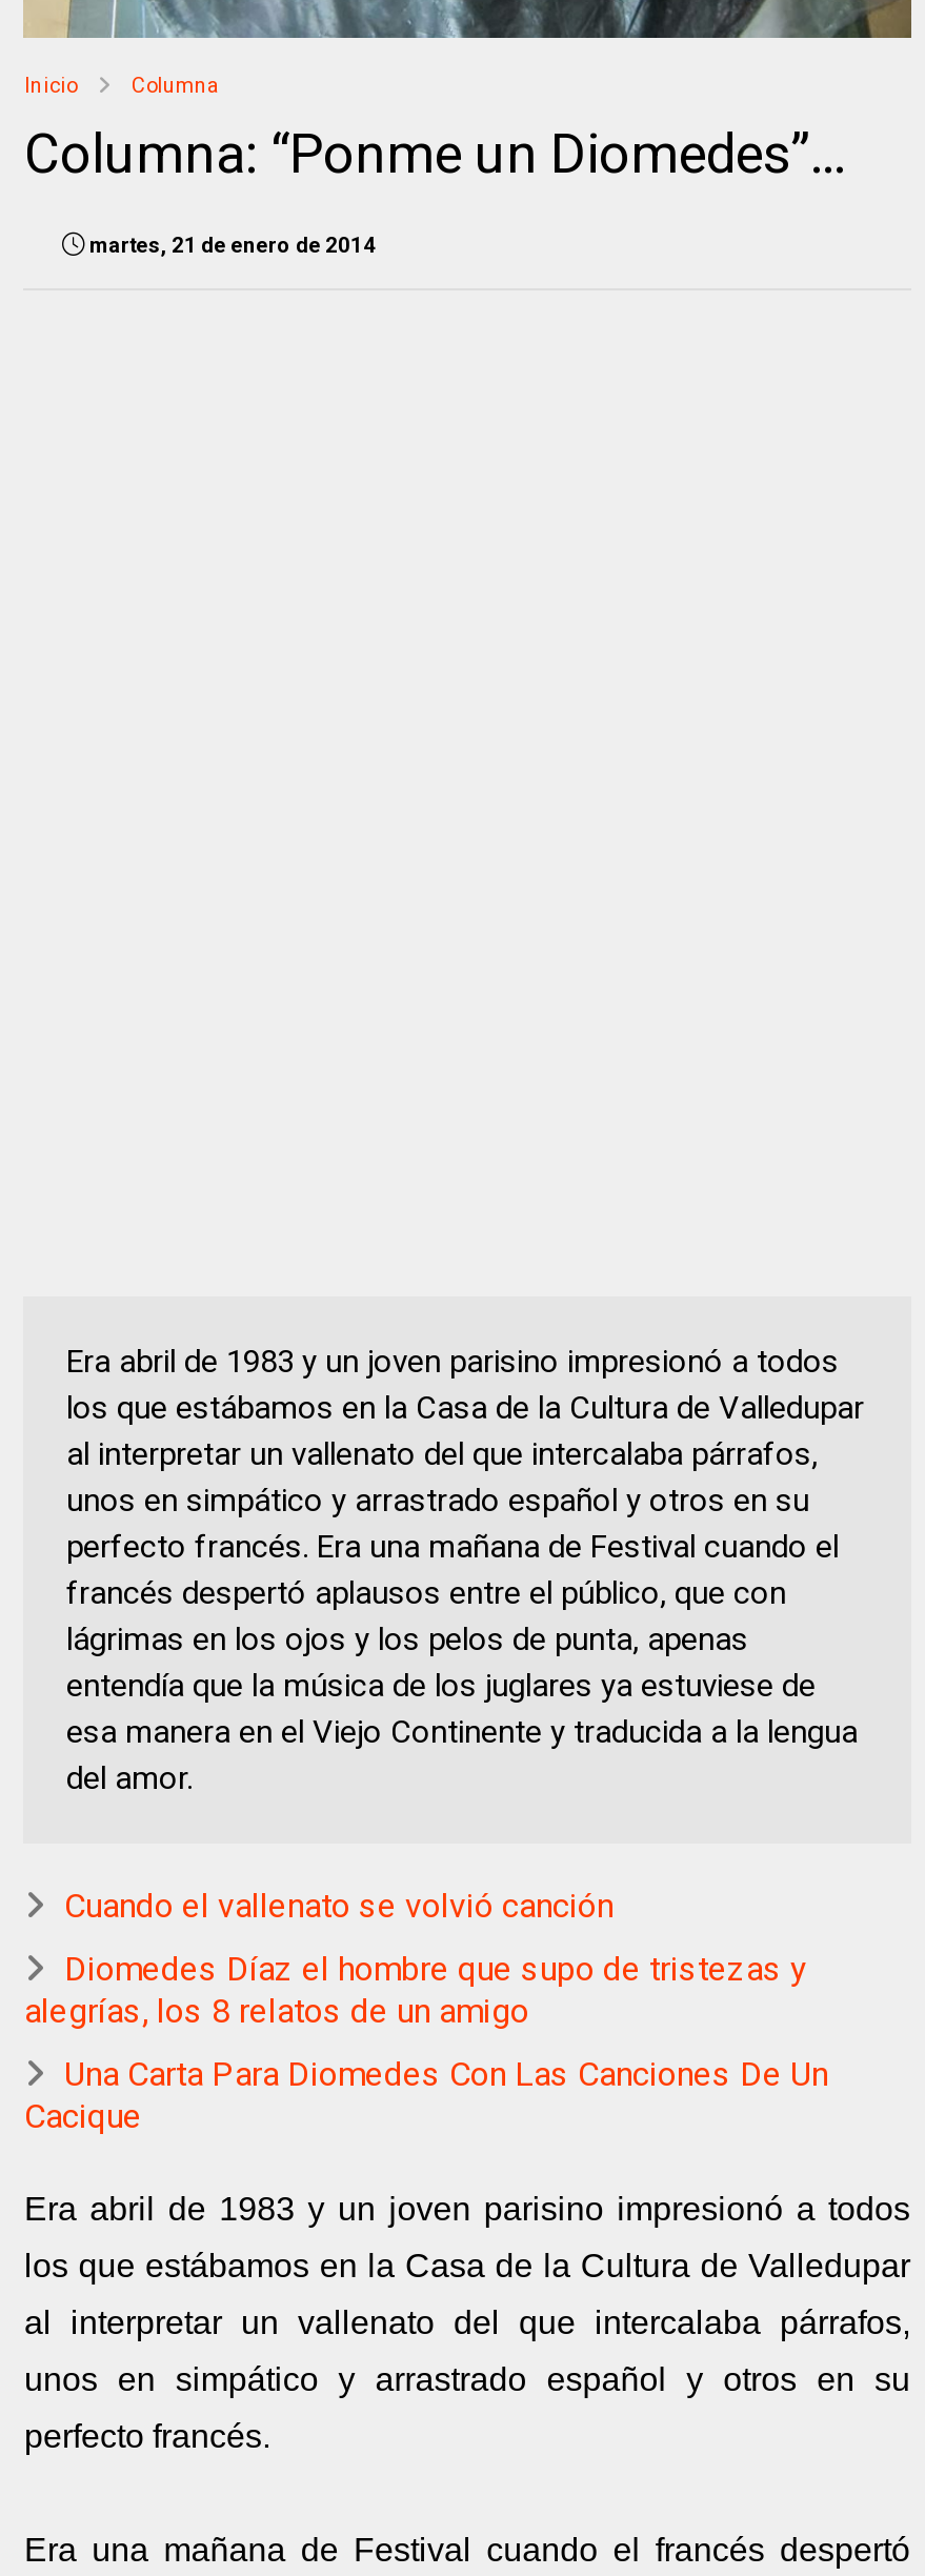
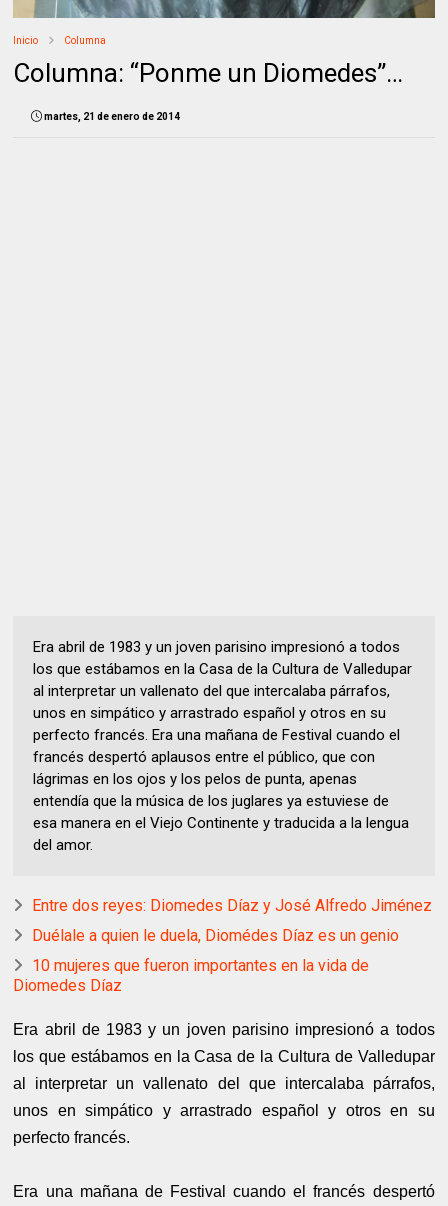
[64,1885,613,1925] Cuando el vallenato se volvió canción -> [32,896,432,915] Entre dos reyes: Diomedes Díaz y José Alfredo Jiménez
[24,1948,807,2030] Diomedes Díaz el hombre que supo de tristezas y | alegrías, los 8 relatos de un amigo -> [32,926,399,945] Duélale a quien le duela, Diomédes Díaz es un genio
[24,2053,828,2136] Una Carta Para Diomedes Con Las Canciones De Un | Cacique -> [13,956,369,995] 10 mujeres que fueron importantes en la vida de | Diomedes Díaz

